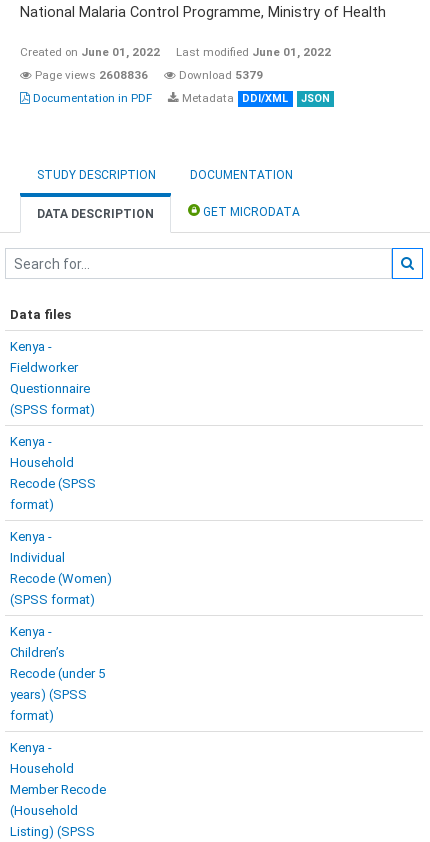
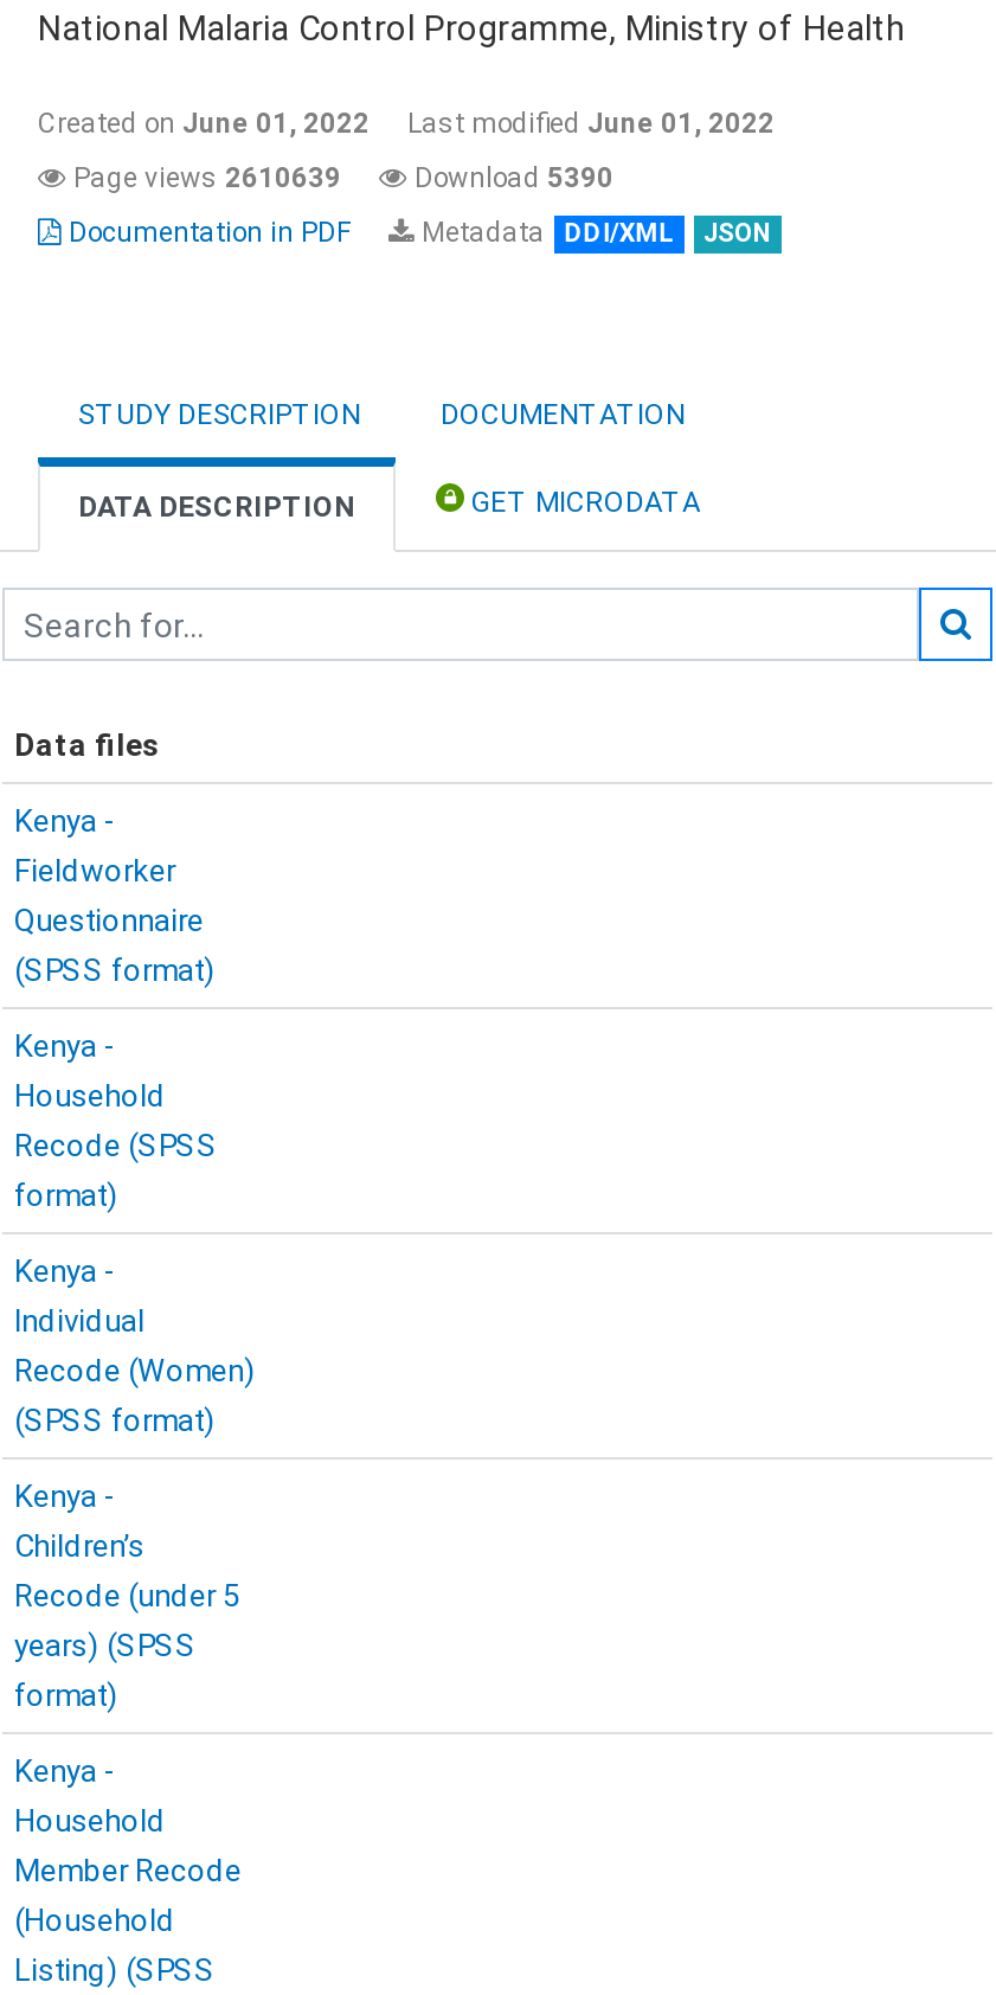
[32,68,148,82] Page views 2608836 -> [66,161,341,194] Page views 2610639
[176,68,263,82] Download 5379 -> [407,161,613,194] Download 5390

